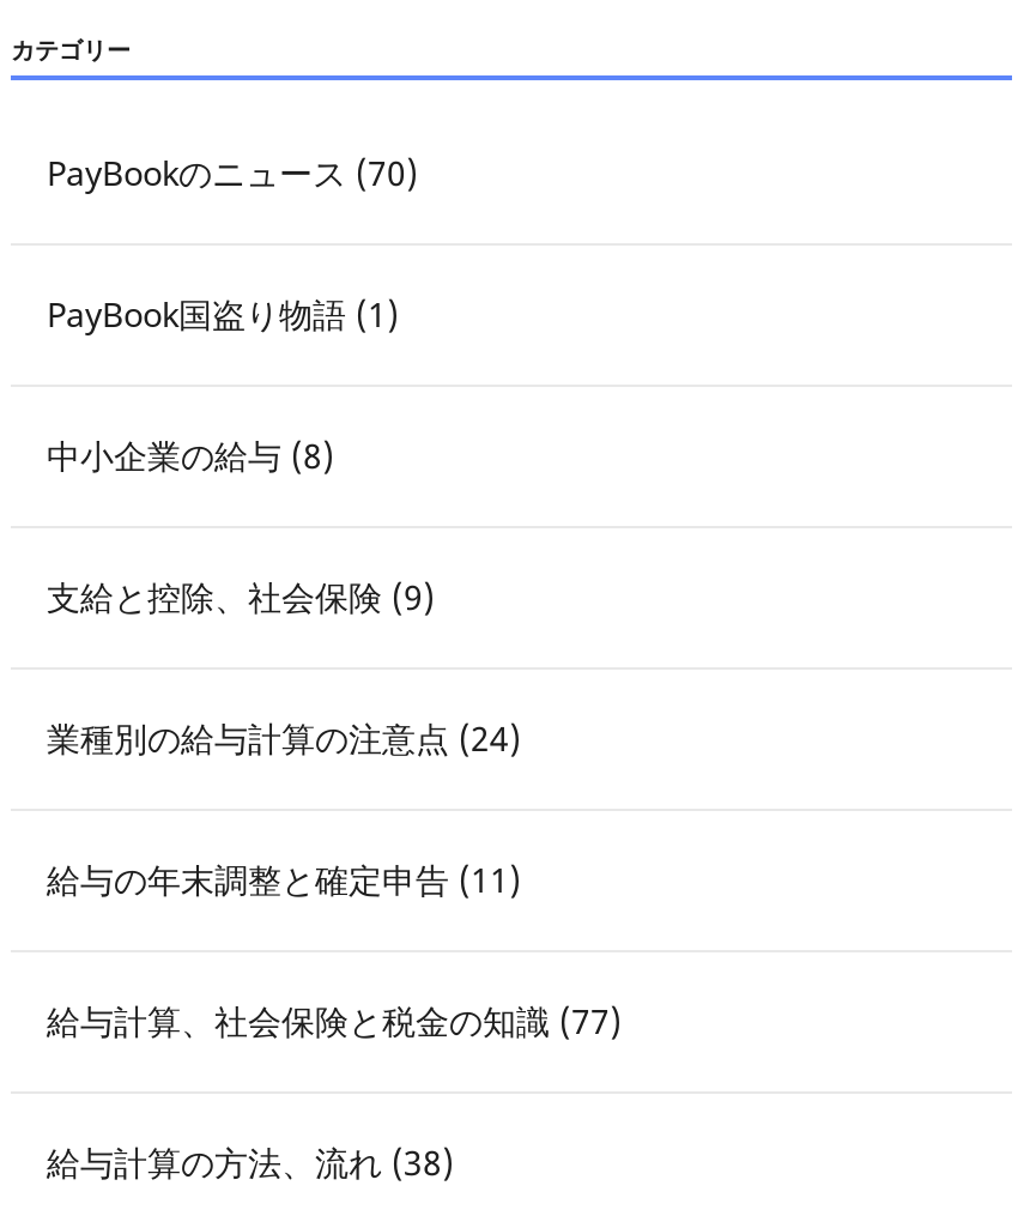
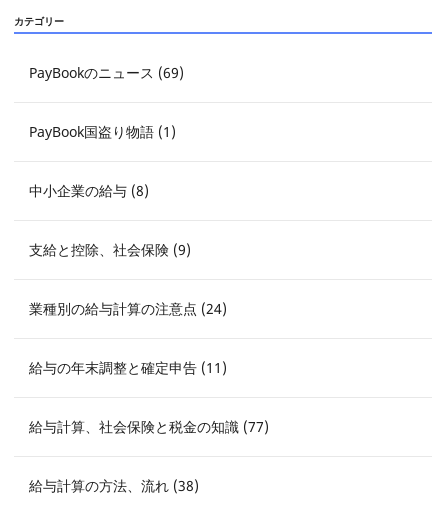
[47,150,418,195] PayBookのニュース (70) -> [29,63,184,82] PayBookのニュース (69)

